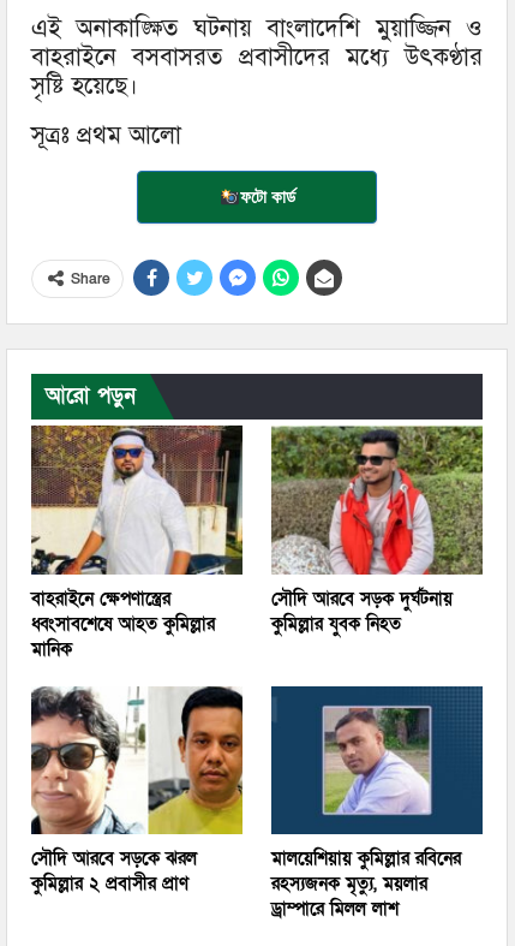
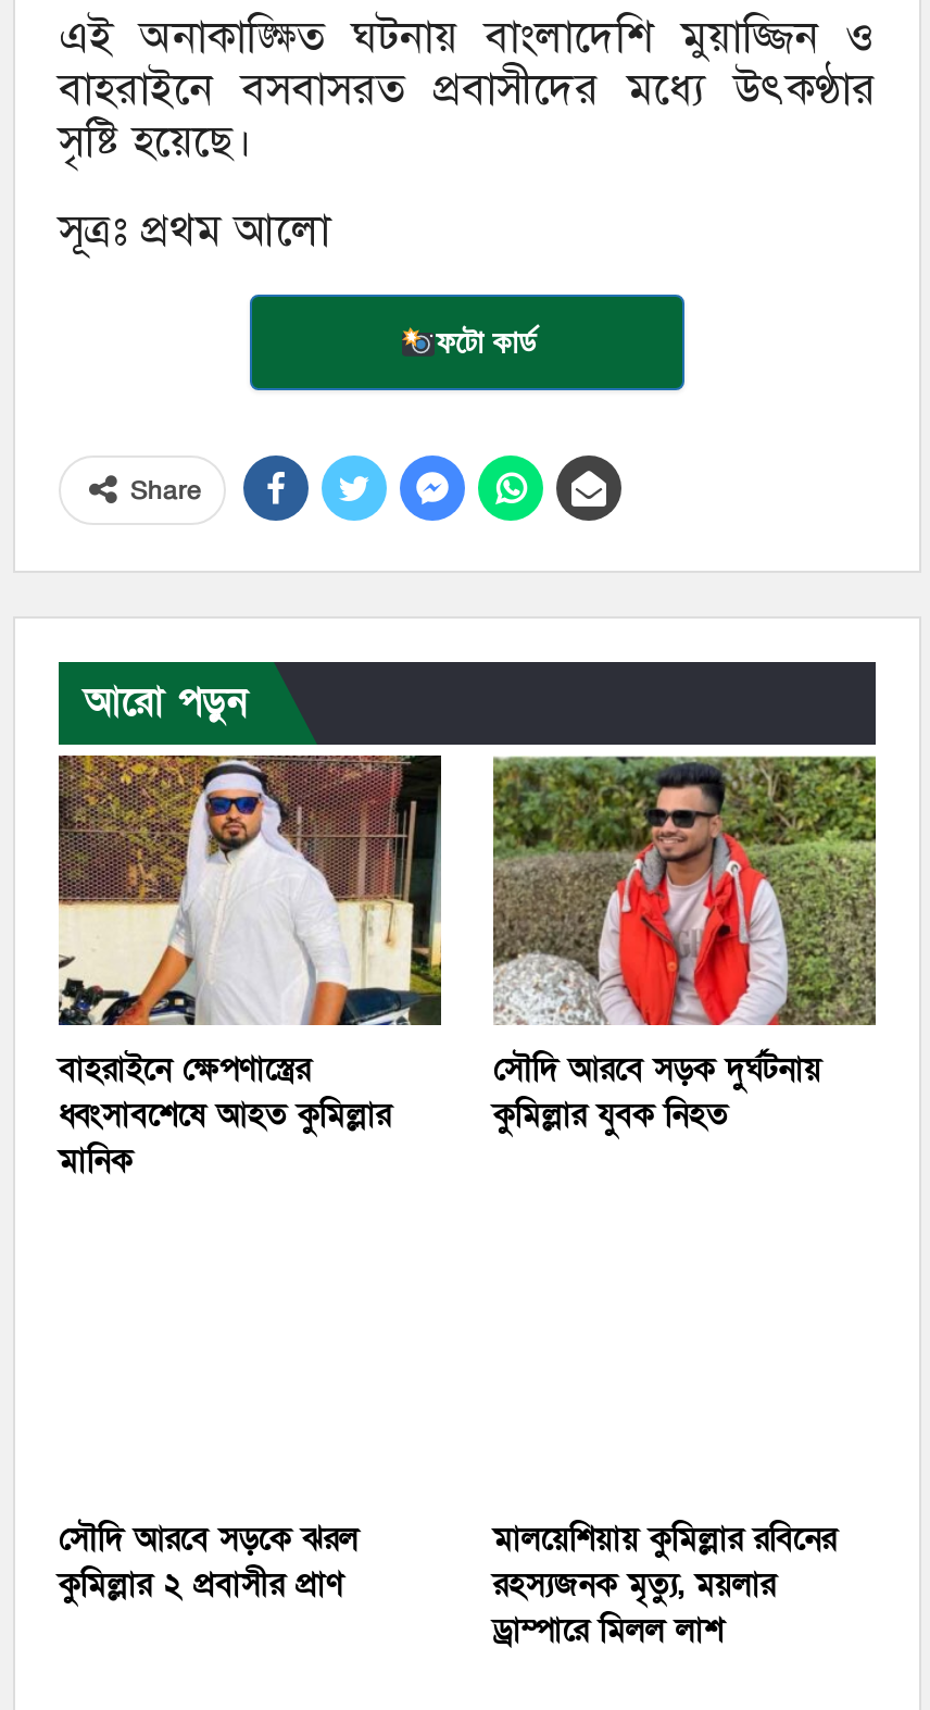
[30,685,244,835] [image] -> none
[270,685,484,835] [image] -> none

